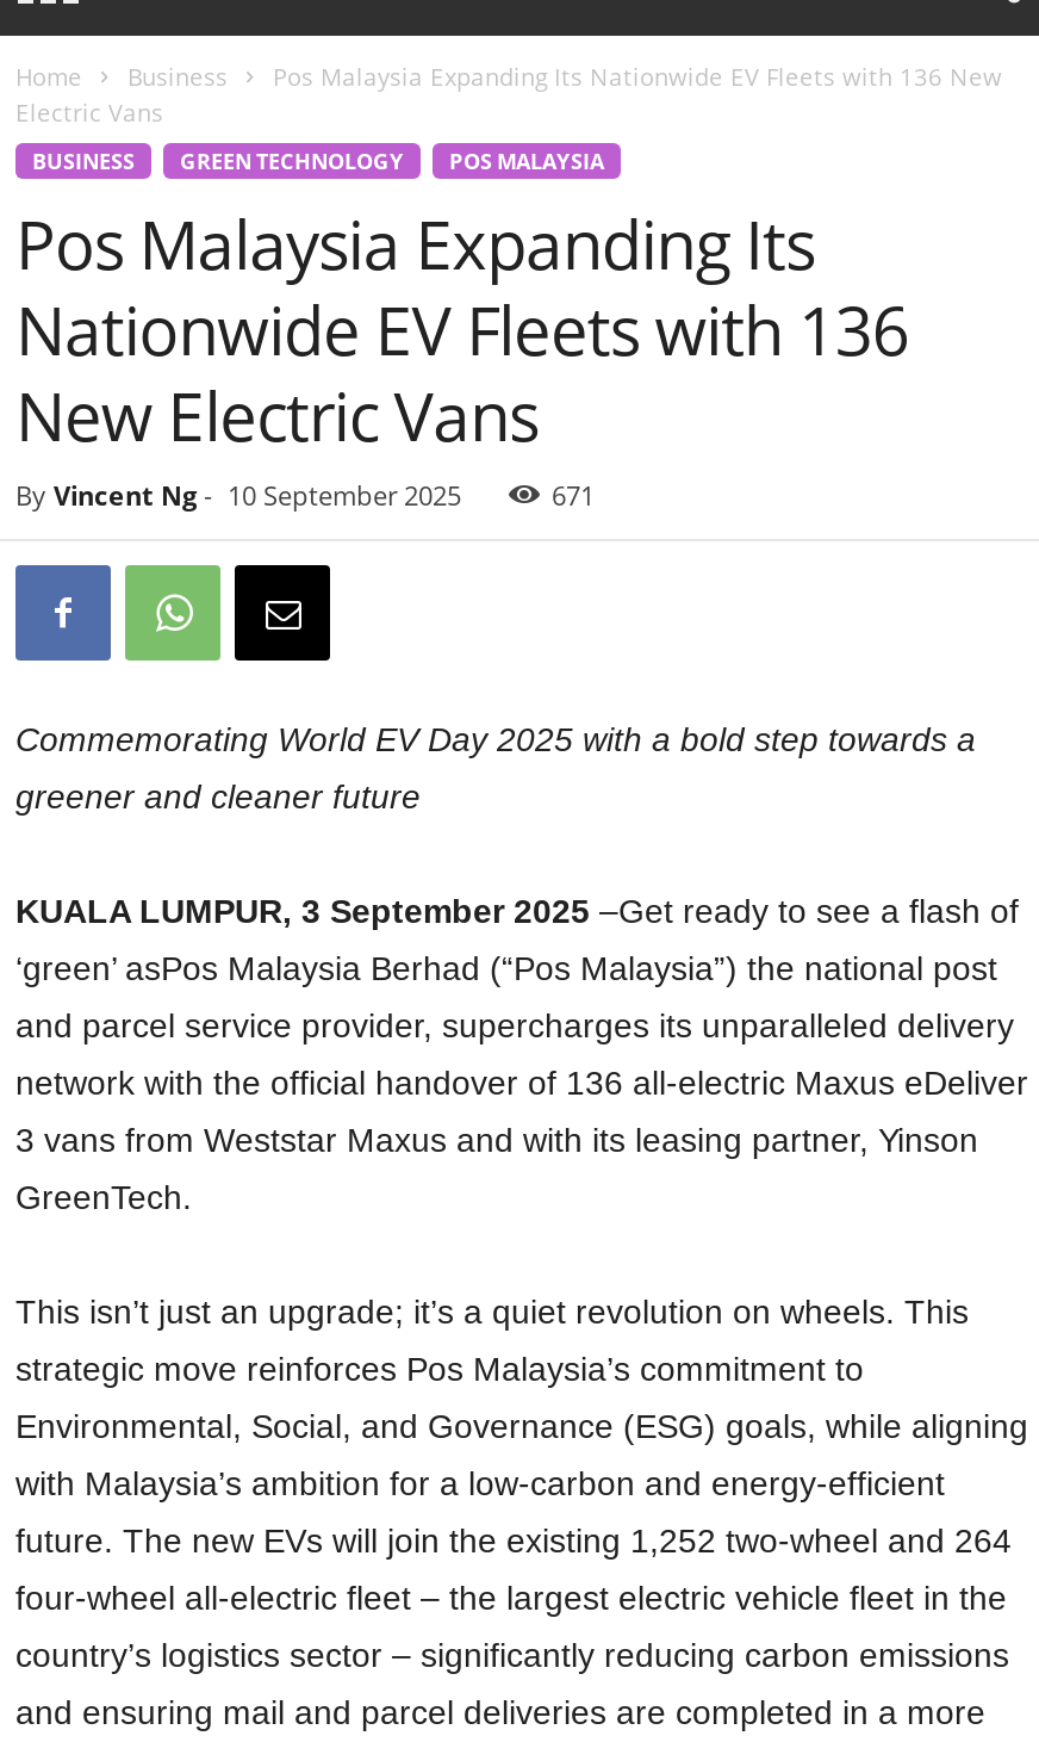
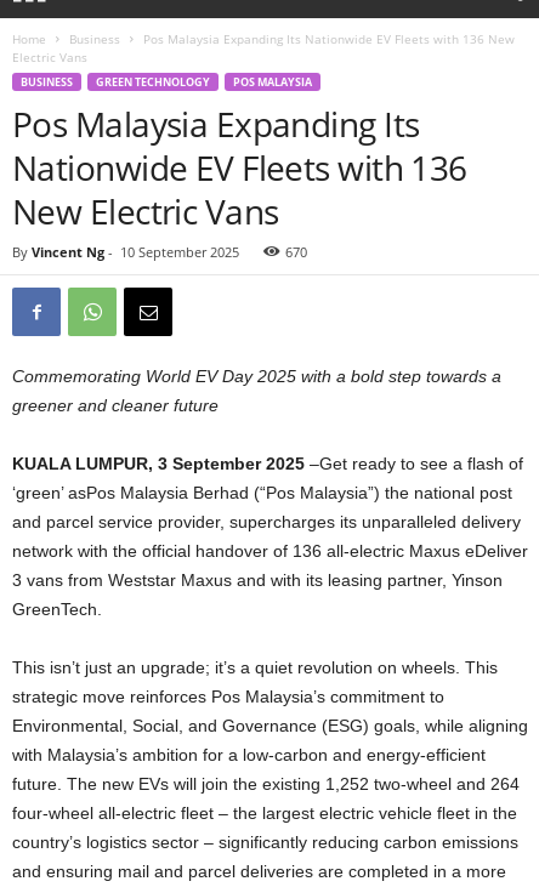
[552,477,595,513] 671 -> [285,243,307,261] 670

